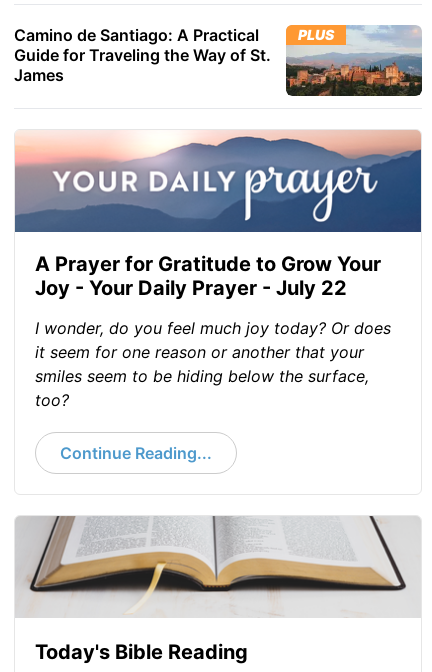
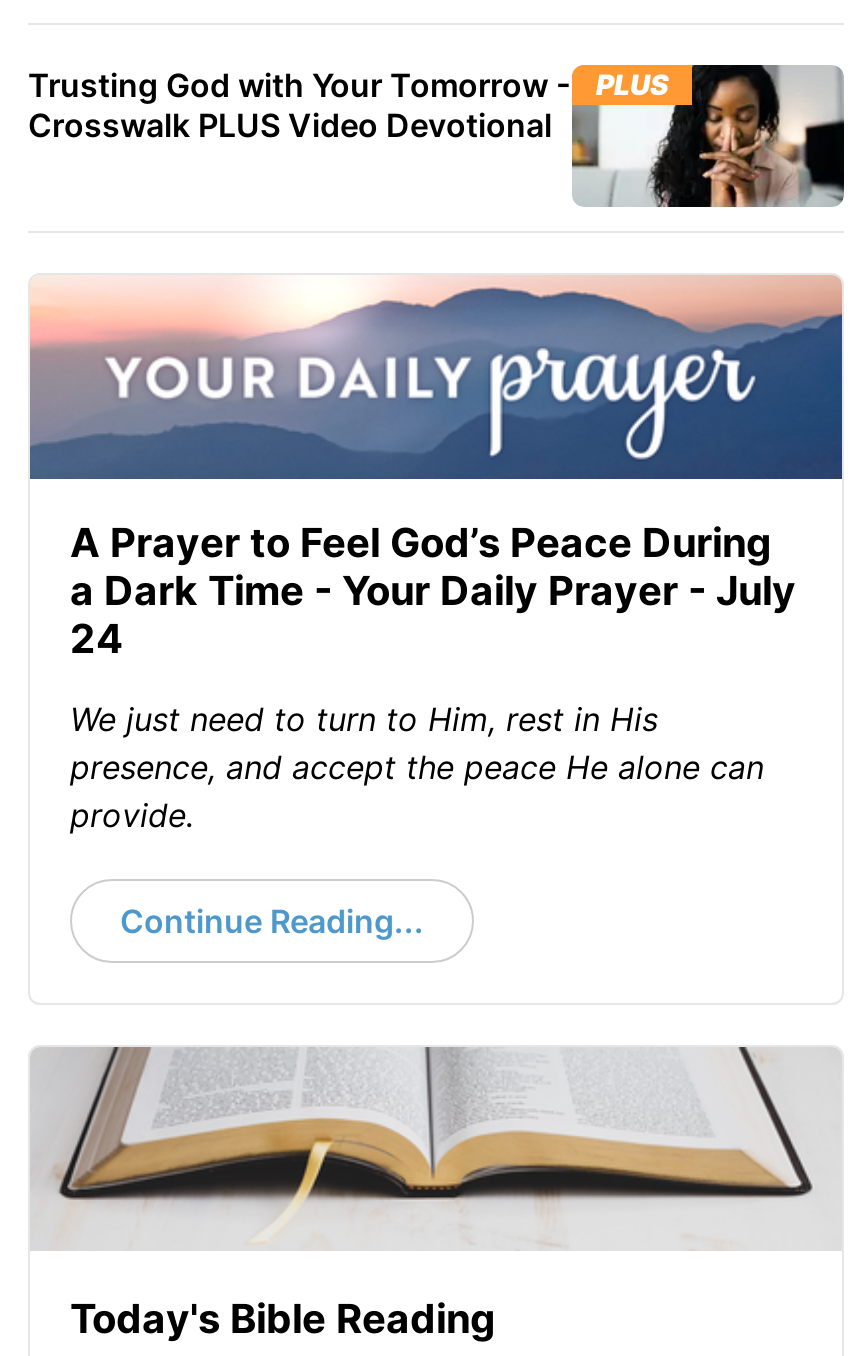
[14,25,423,97] [image] | Camino de Santiago: A Practical | Guide for Traveling the Way of St. | James -> [28,63,846,209] [image] | Trusting God with Your Tomorrow - | Crosswalk PLUS Video Devotional
[35,252,381,300] A Prayer for Gratitude to Grow Your | Joy - Your Daily Prayer - July 22 -> [70,519,796,663] A Prayer to Feel God’s Peace During | a Dark Time - Your Daily Prayer - July | 24
[35,318,391,410] I wonder, do you feel much joy today? Or does | it seem for one reason or another that your | smiles seem to be hiding below the surface, | too? -> [70,699,764,835] We just need to turn to Him, rest in His | presence, and accept the peace He alone can | provide.

